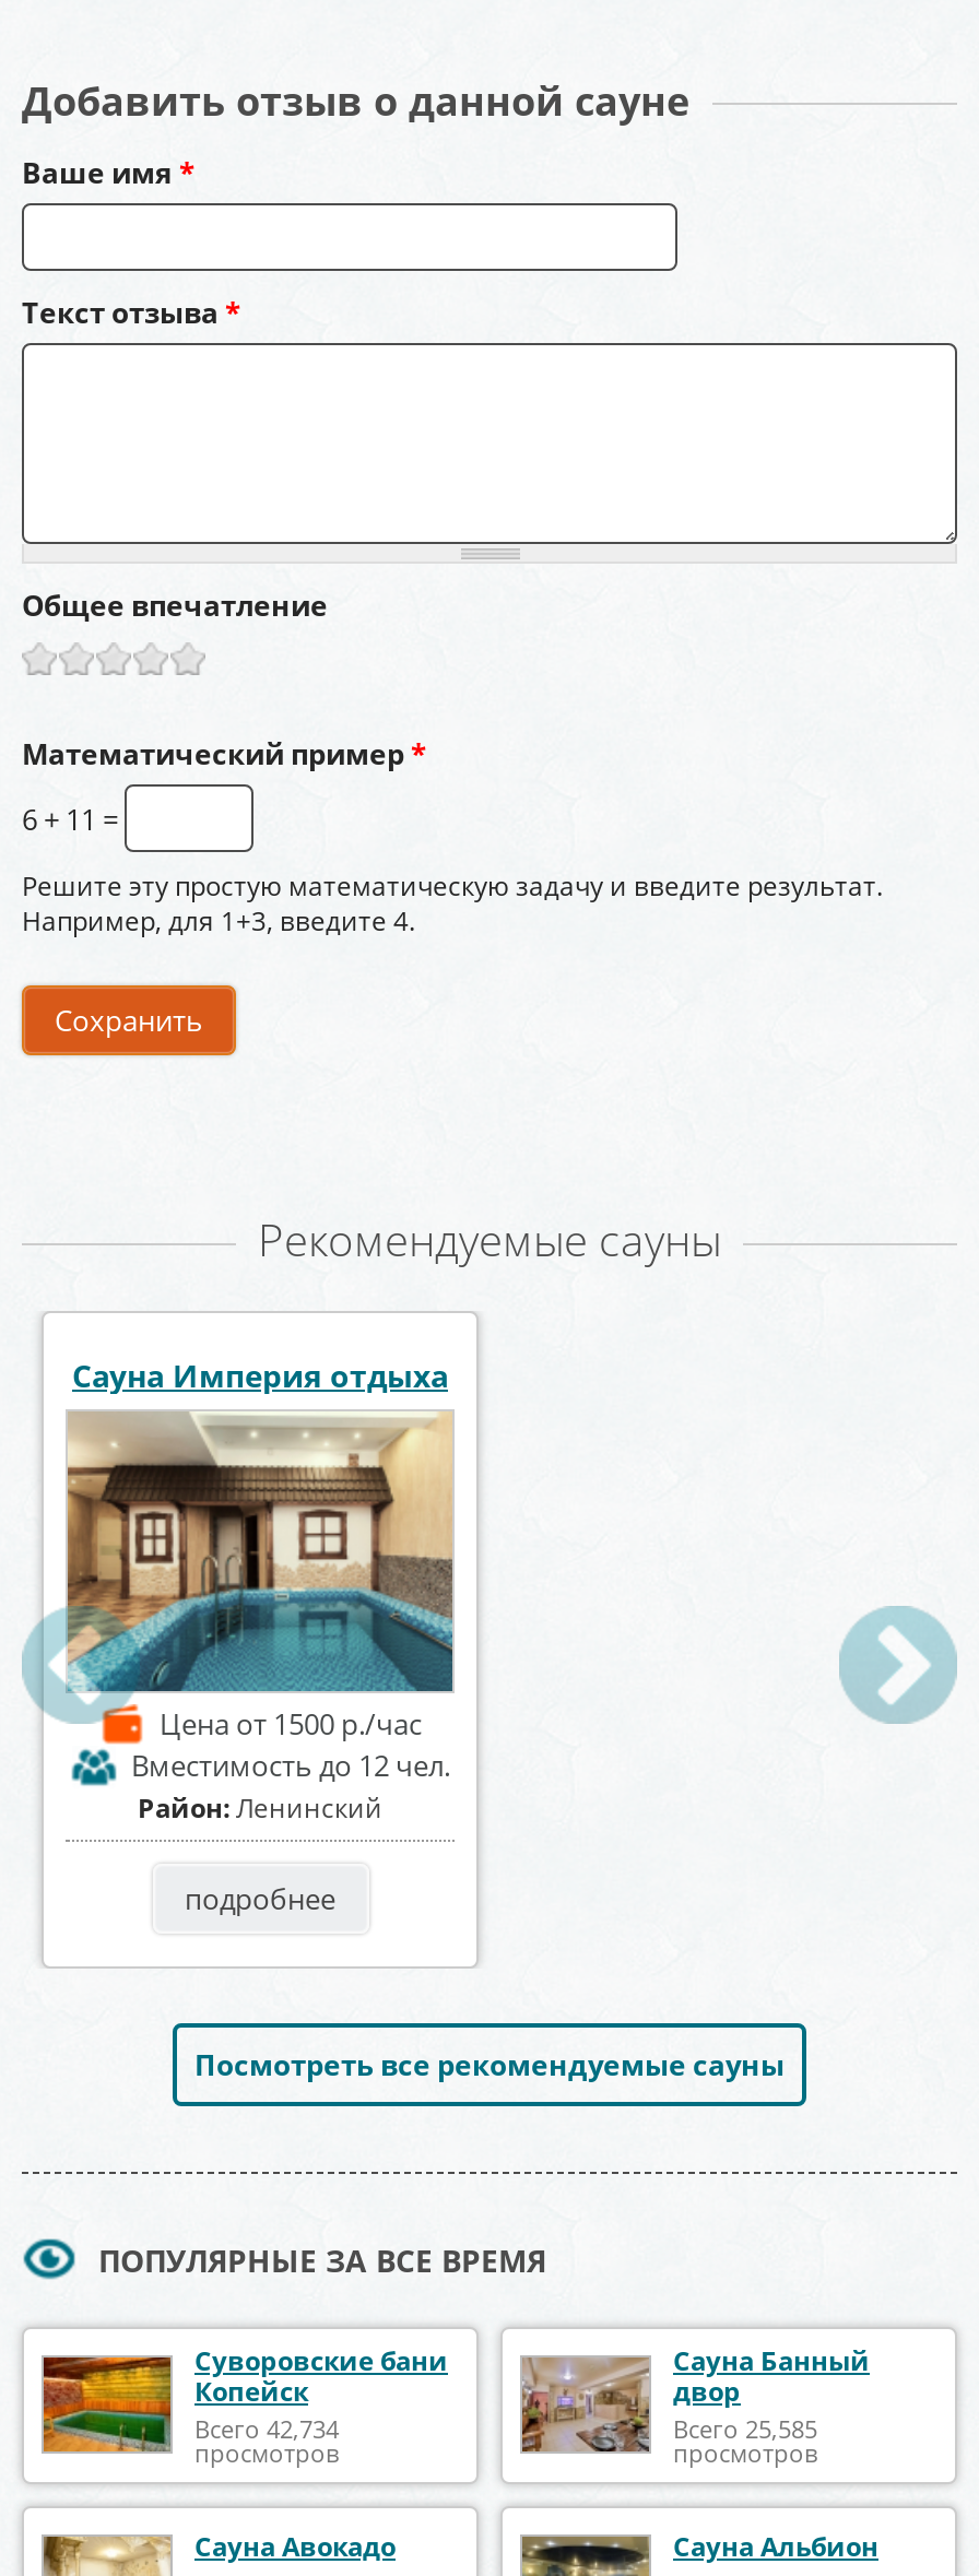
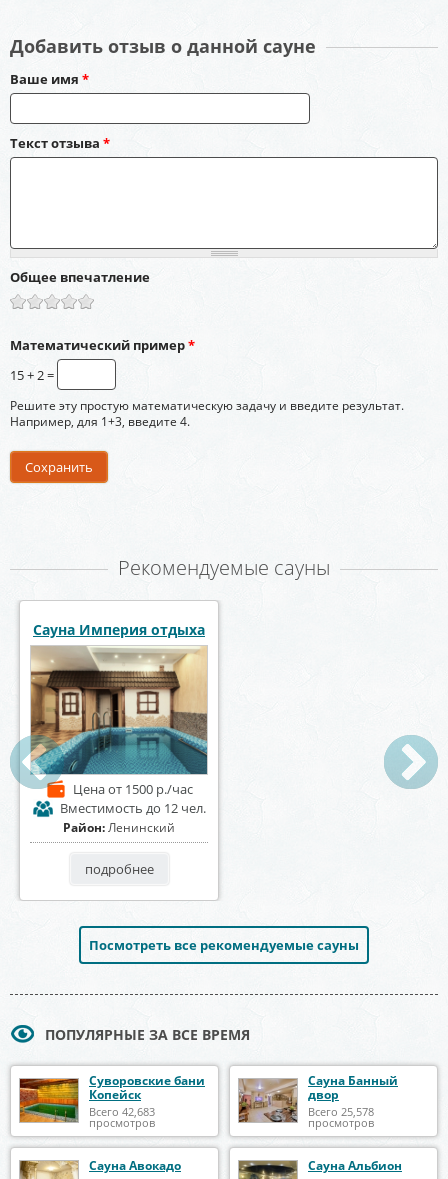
[22,799,125,838] 6 + 11 = -> [10,366,57,384] 15 + 2 =
[194,2411,339,2444] Всего 42,734 -> [89,1103,155,1118] Всего 42,683
[673,2411,817,2444] Всего 25,585 -> [308,1103,374,1118] Всего 25,578

